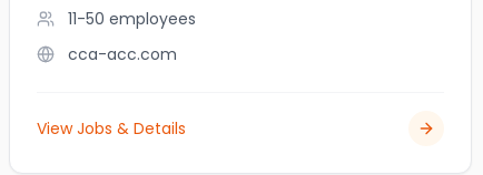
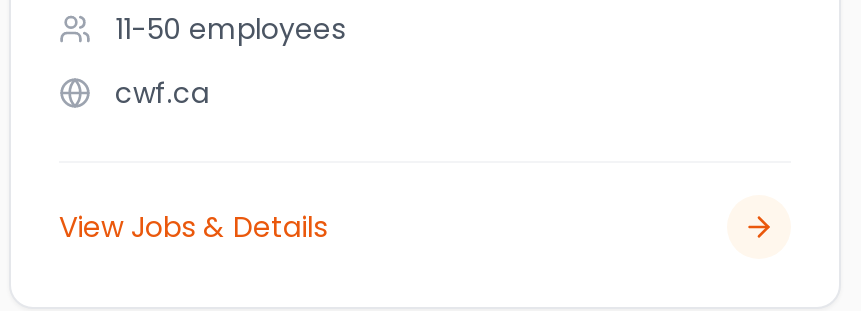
[68,43,177,65] cca-acc.com -> [115,73,209,113] cwf.ca

